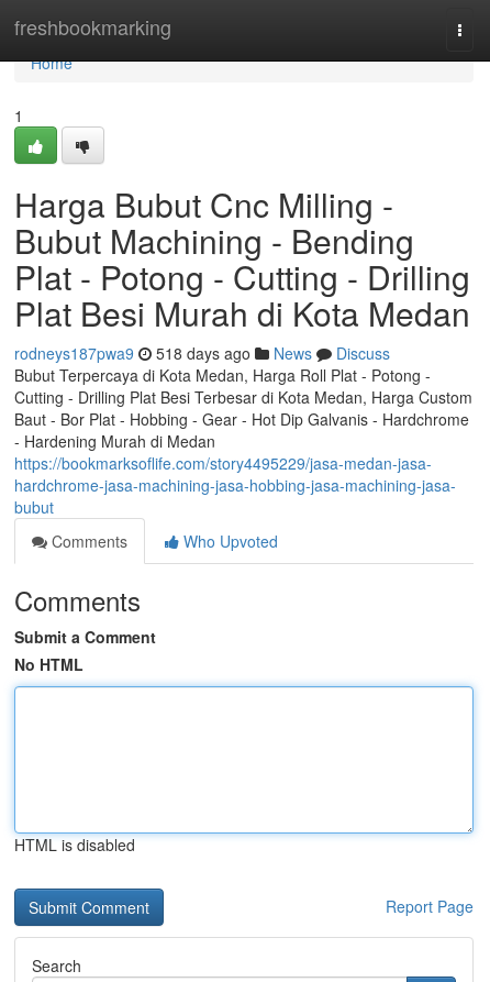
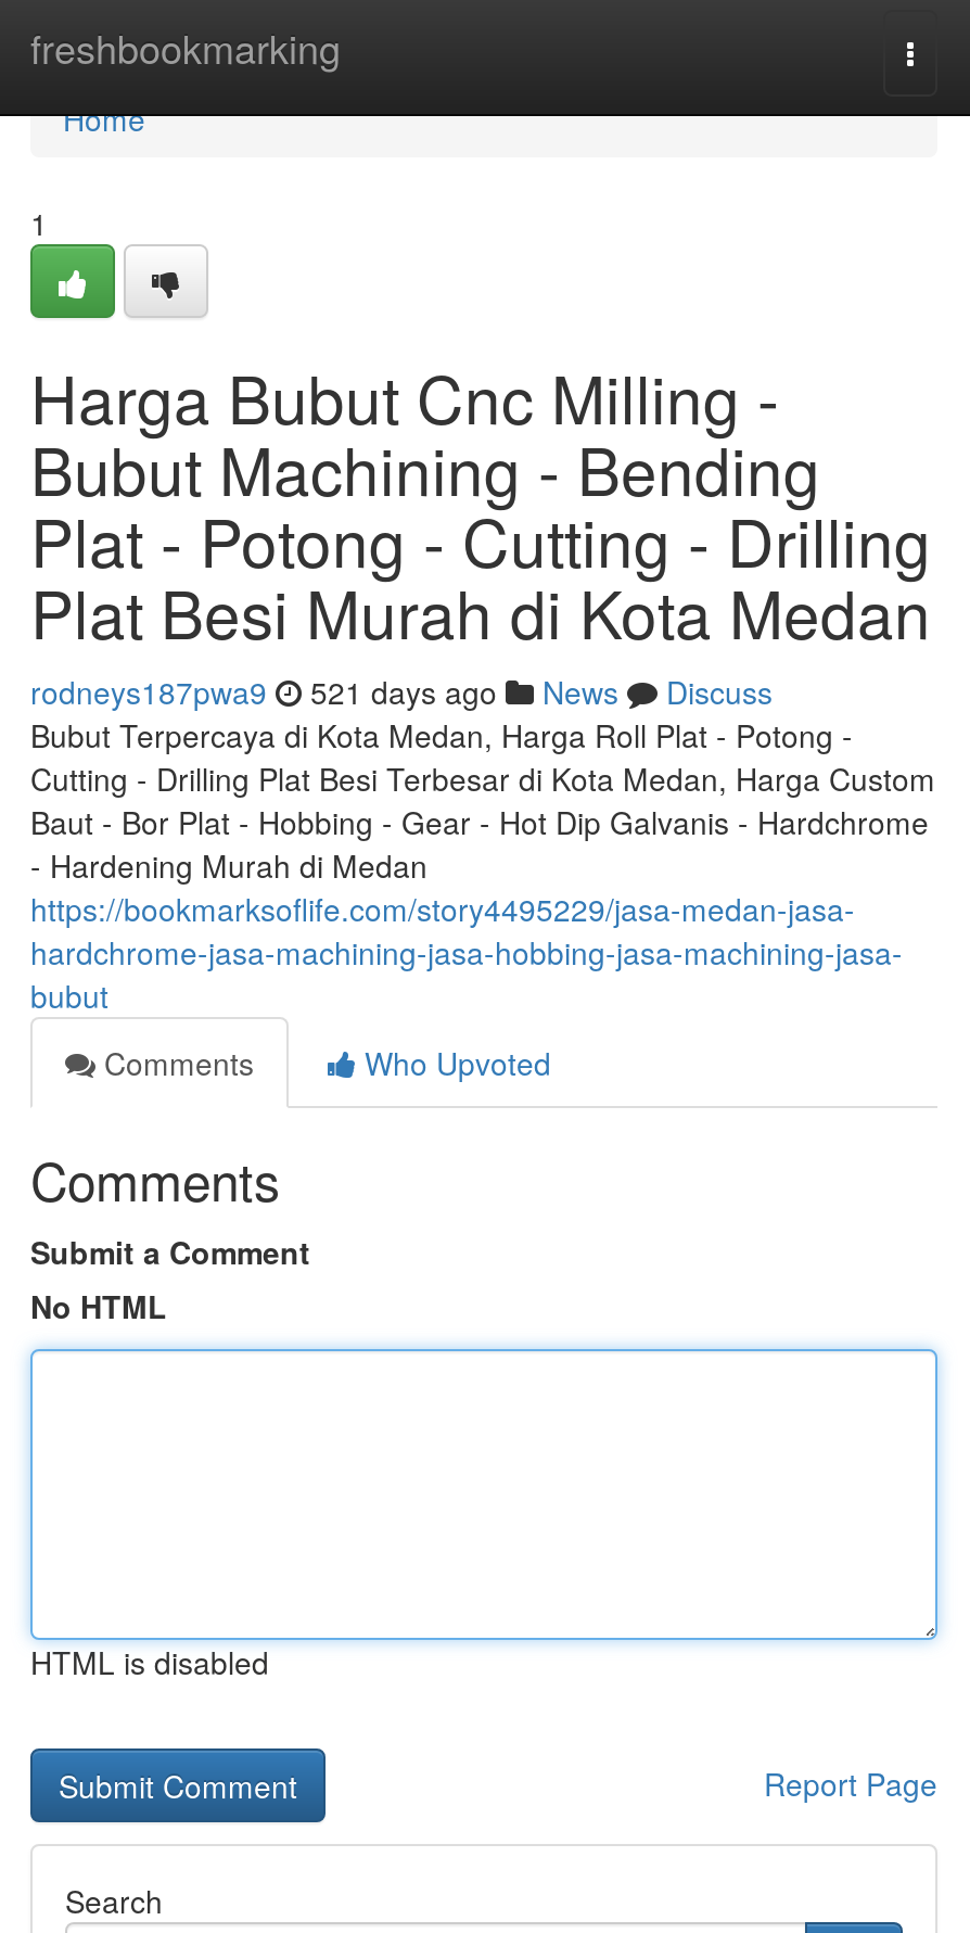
[14,342,390,364] rodneys187pwa9 518 days ago News Discuss -> [30,670,773,713] rodneys187pwa9 521 days ago News Discuss

